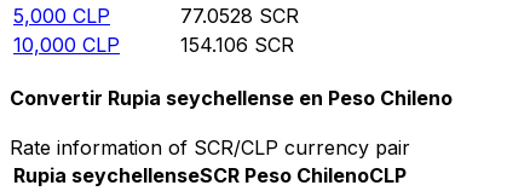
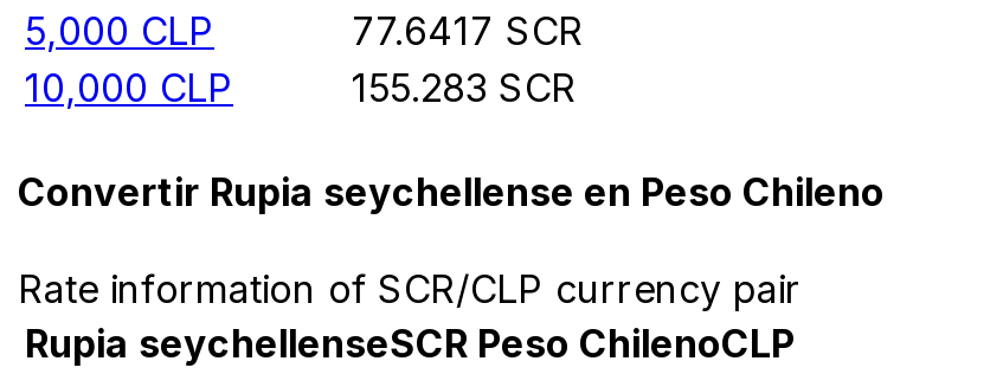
[180,3,299,28] 77.0528 SCR -> [352,7,584,54] 77.6417 SCR
[180,32,294,57] 154.106 SCR -> [352,63,577,111] 155.283 SCR

